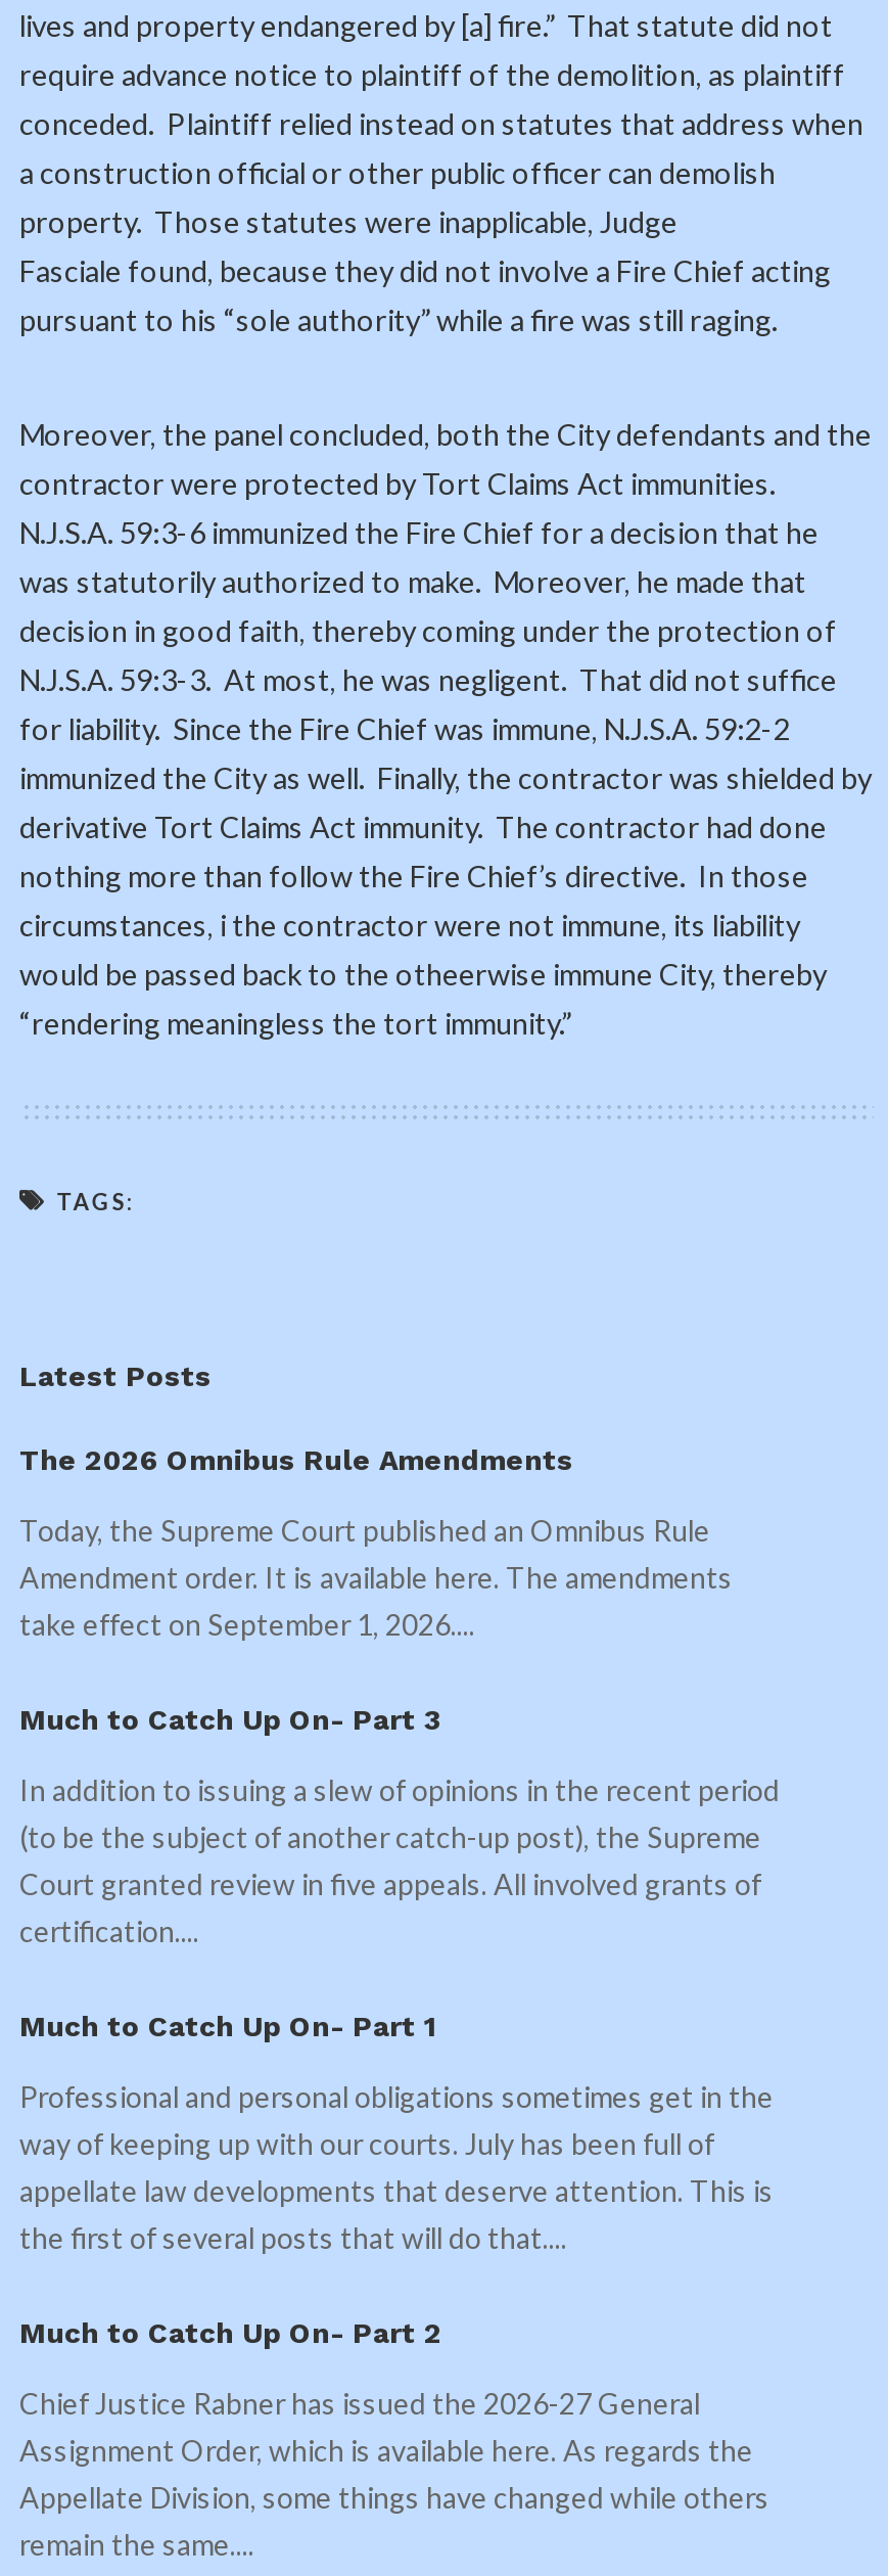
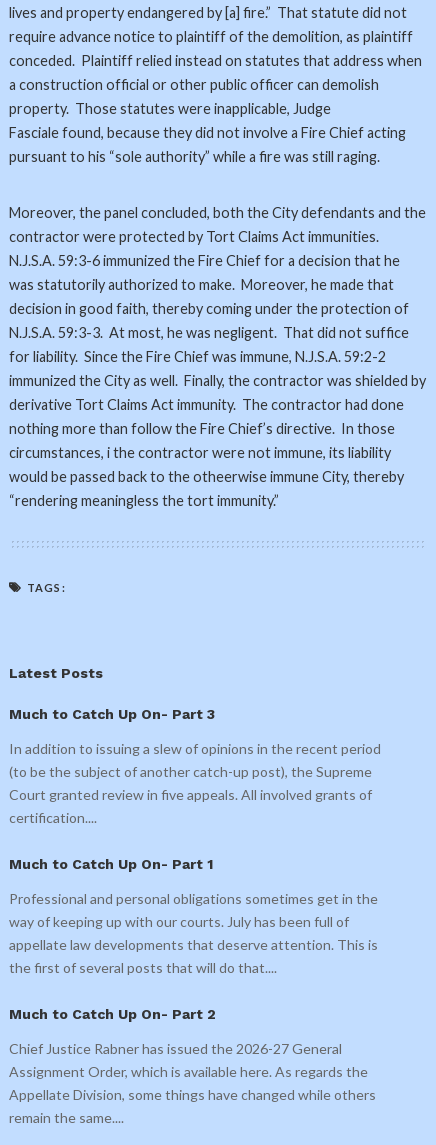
[19,1443,733,1642] The 2026 Omnibus Rule Amendments | Today, the Supreme Court published an Omnibus Rule | Amendment order. It is available here. The amendments | take effect on September 1, 2026.... -> none

